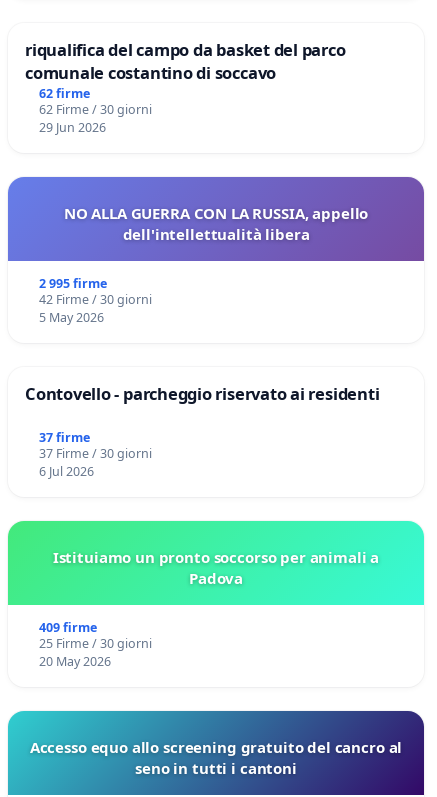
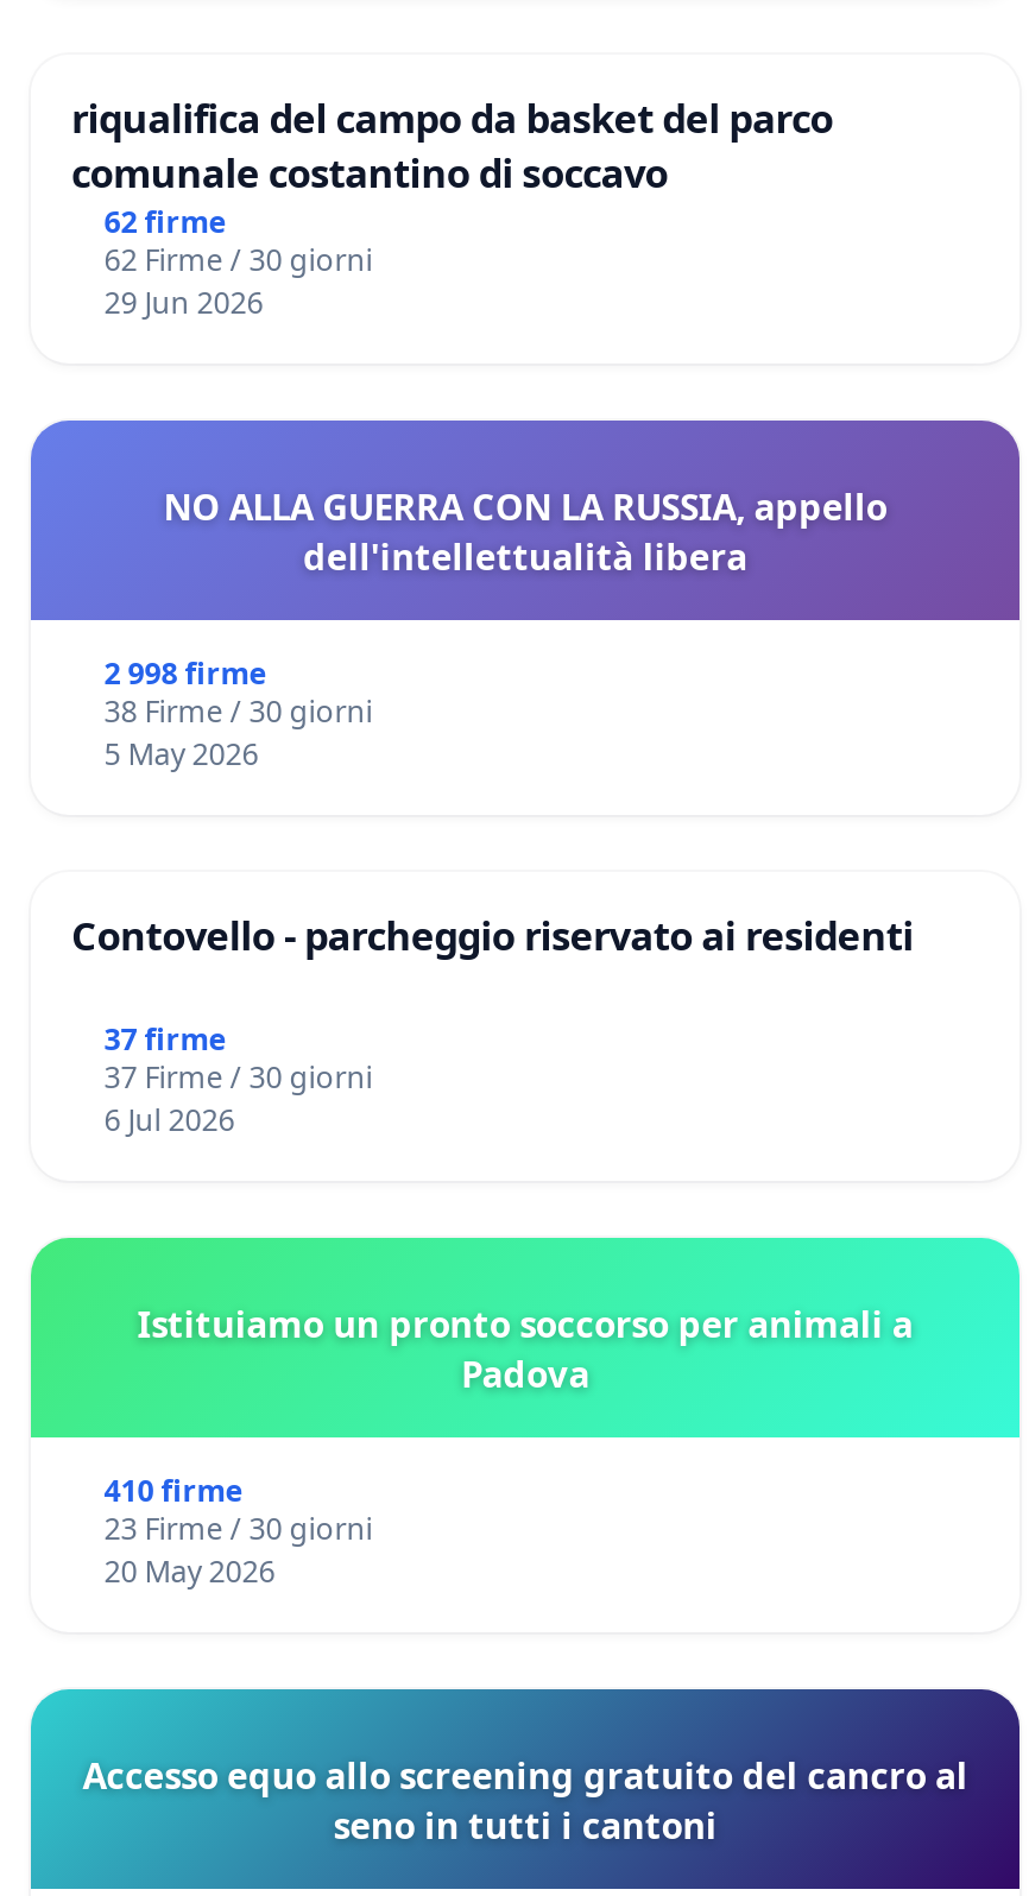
[39,275,107,292] 2 995 firme -> [104,653,266,693] 2 998 firme
[39,291,152,308] 42 Firme / 30 giorni -> [104,691,373,731] 38 Firme / 30 giorni
[39,619,97,636] 409 firme -> [104,1470,242,1510] 410 firme
[39,635,152,652] 25 Firme / 30 giorni -> [104,1508,373,1548] 23 Firme / 30 giorni

